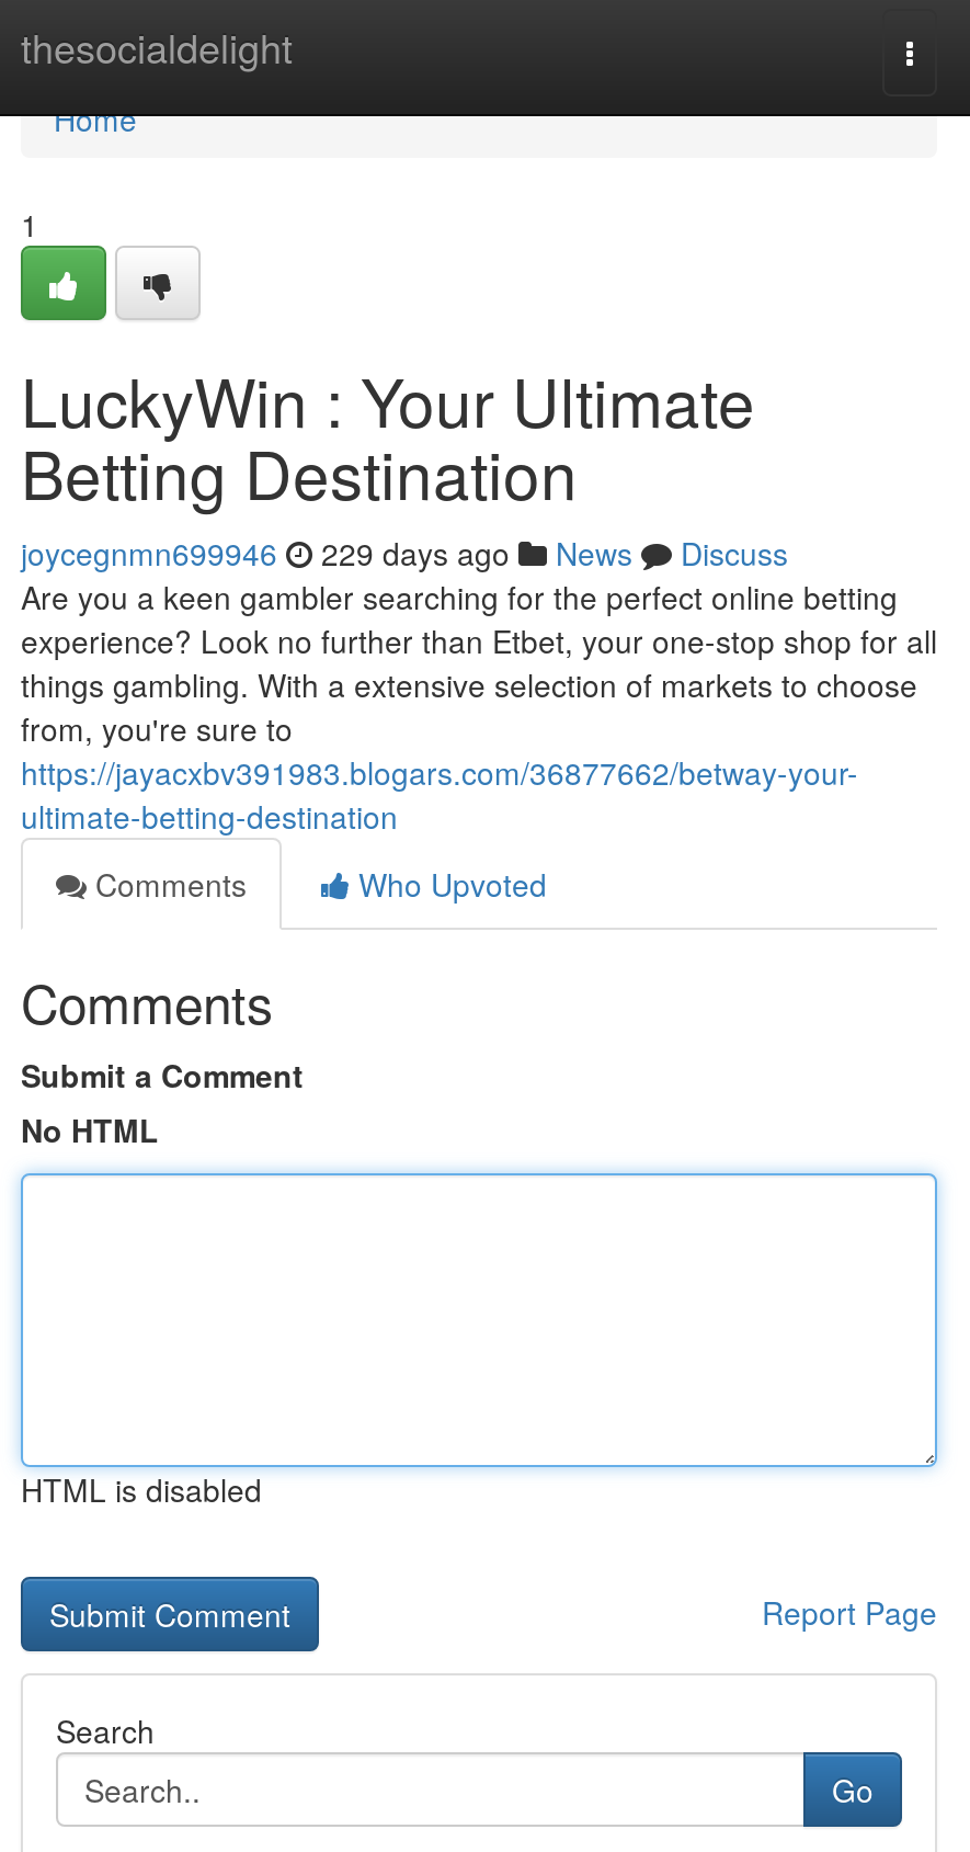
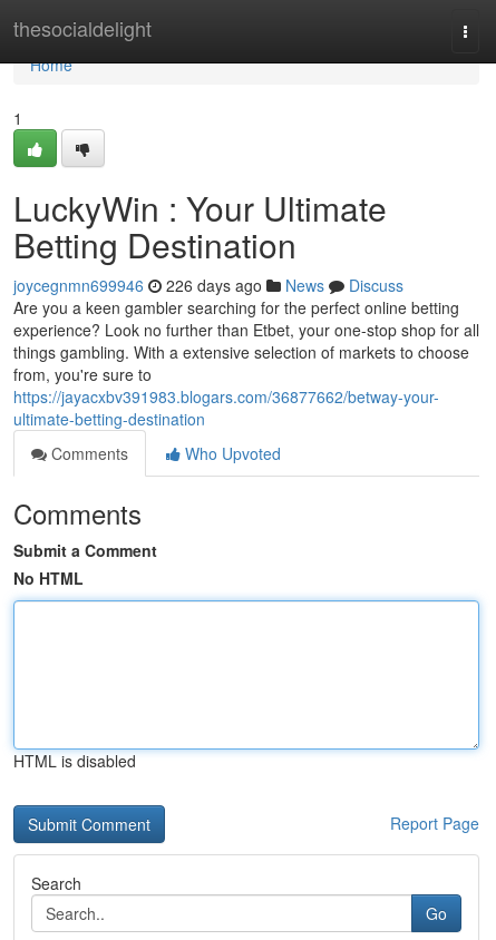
[21,531,788,575] joycegnmn699946 229 days ago News Discuss -> [13,274,403,296] joycegnmn699946 226 days ago News Discuss

